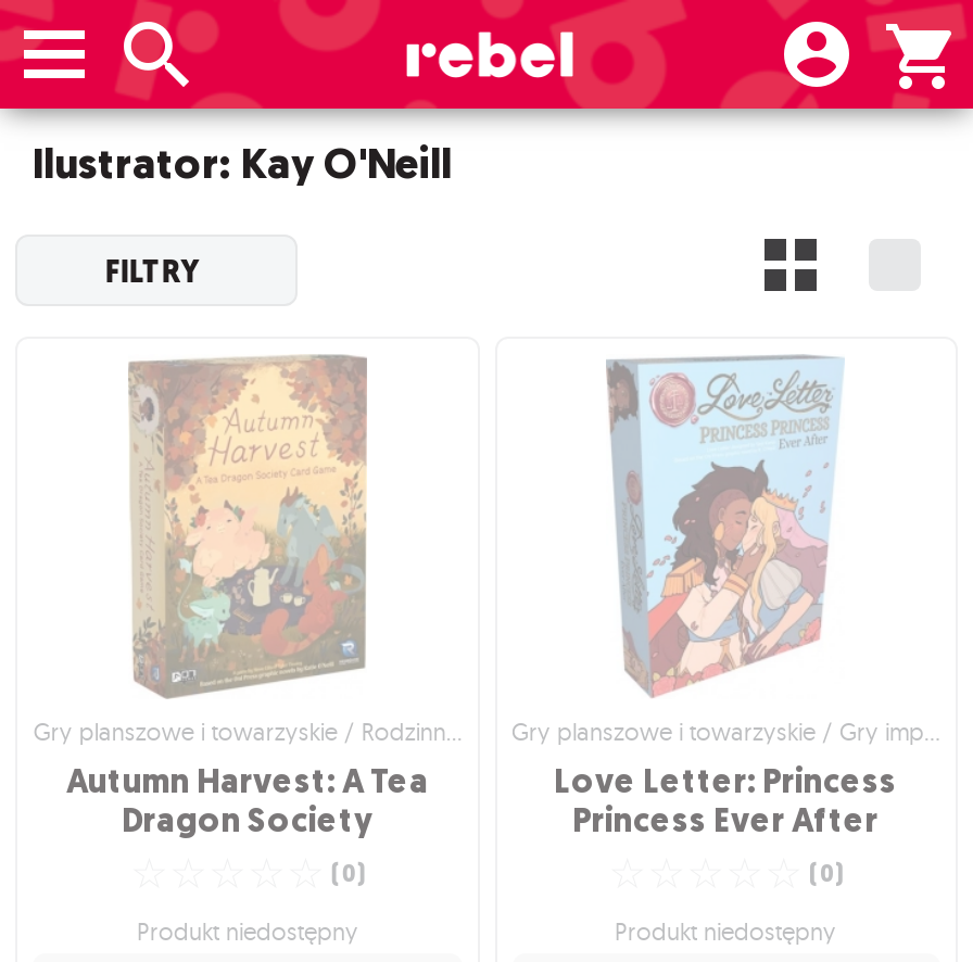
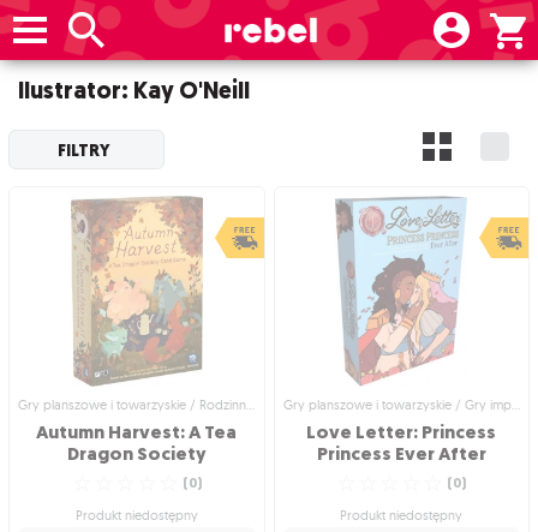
none -> [215,216,265,259] [image]
none -> [479,216,530,259] [image]

